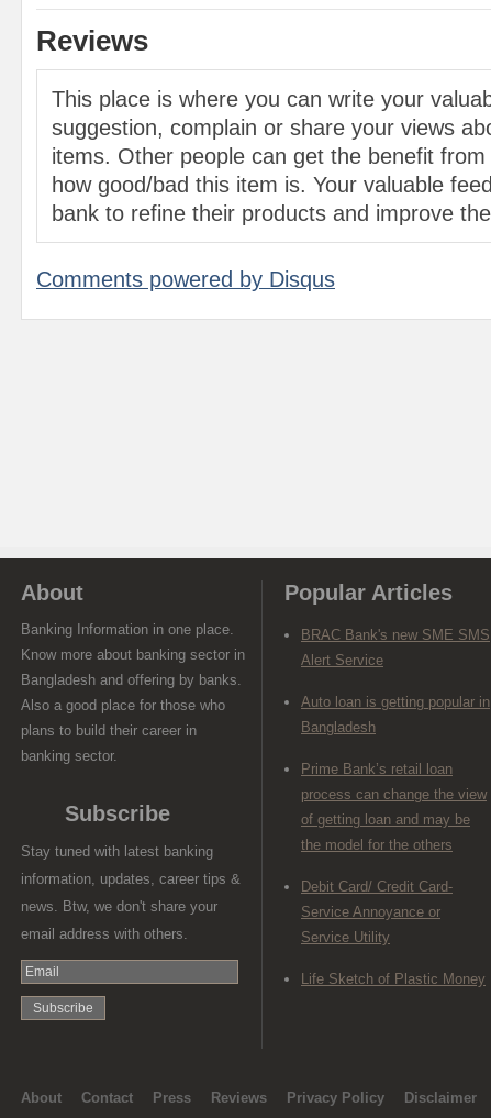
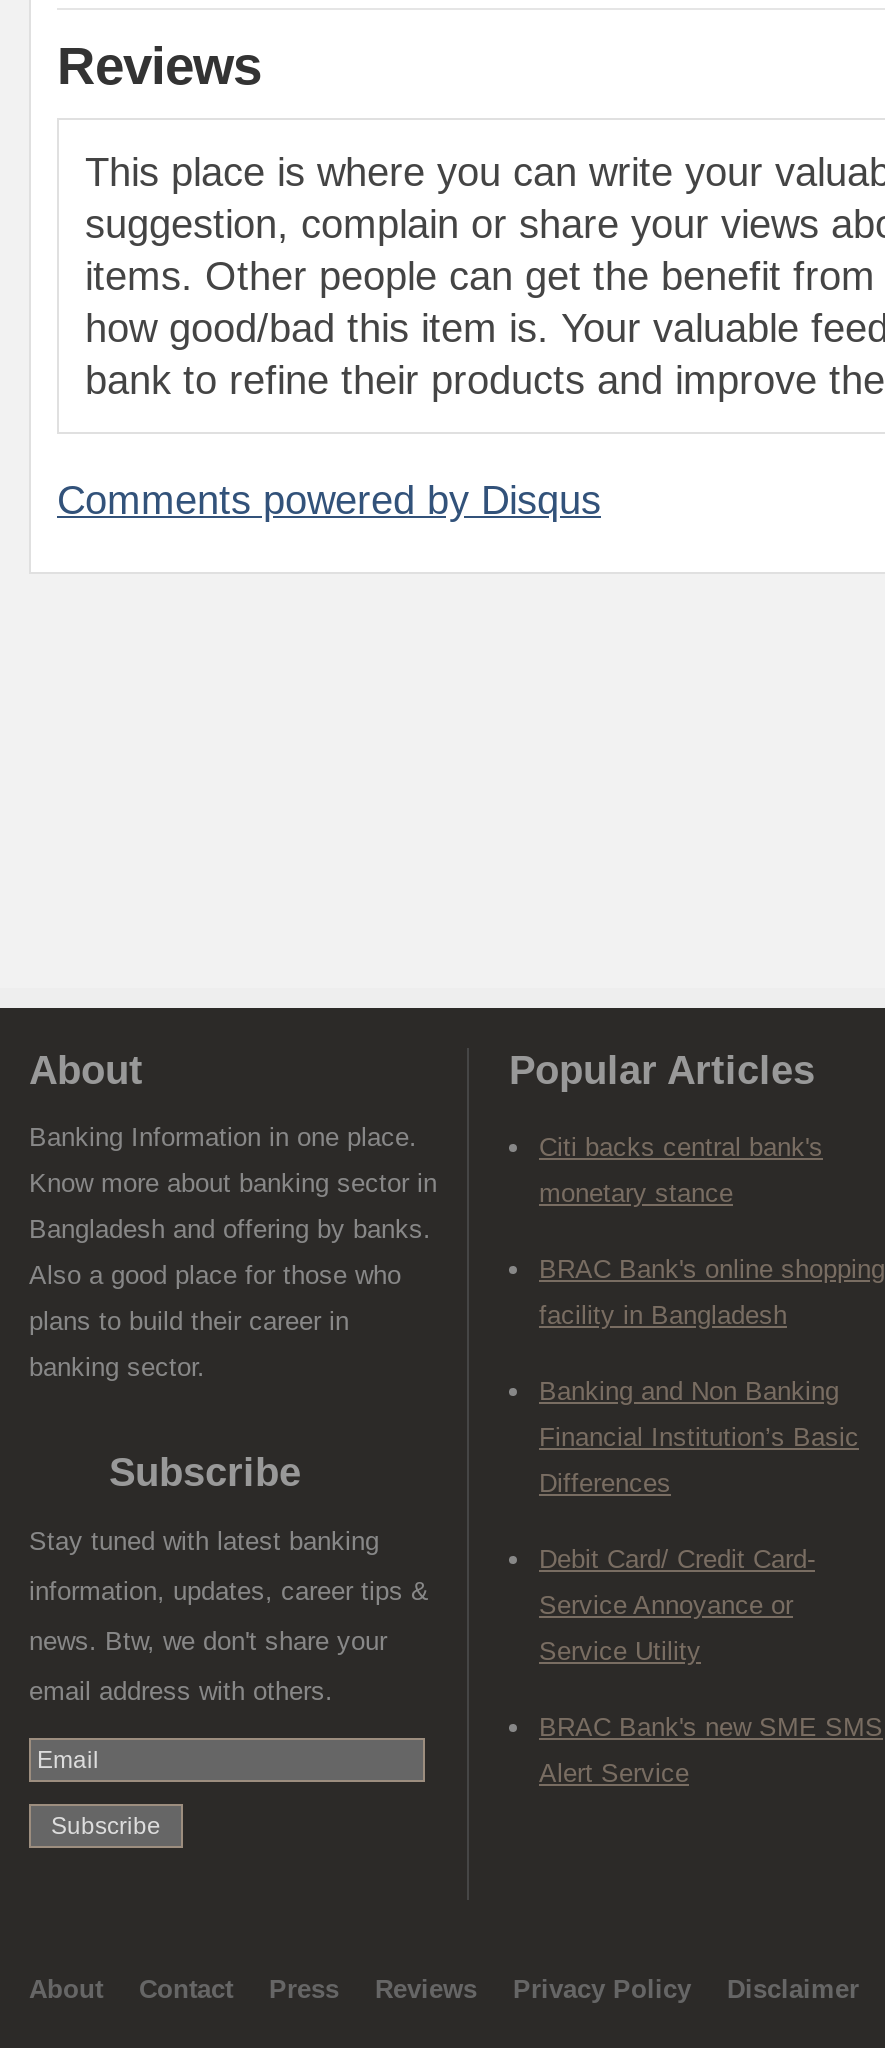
moved [301,627,490,669] -> [539,1713,883,1789]: BRAC Bank's new SME SMS | Alert Service
[301,694,490,853] Auto loan is getting popular in | Bangladesh | Prime Bank’s retail loan | process can change the view | of getting loan and may be | the model for the others -> [539,1133,885,1499] Citi backs central bank's | monetary stance | BRAC Bank's online shopping | facility in Bangladesh | Banking and Non Banking | Financial Institution’s Basic | Differences
moved [301,879,453,946] -> [539,1545,815,1667]: Debit Card/ Credit Card- | Service Annoyance or | Service Utility
[301,971,486,988] Life Sketch of Plastic Money -> none

